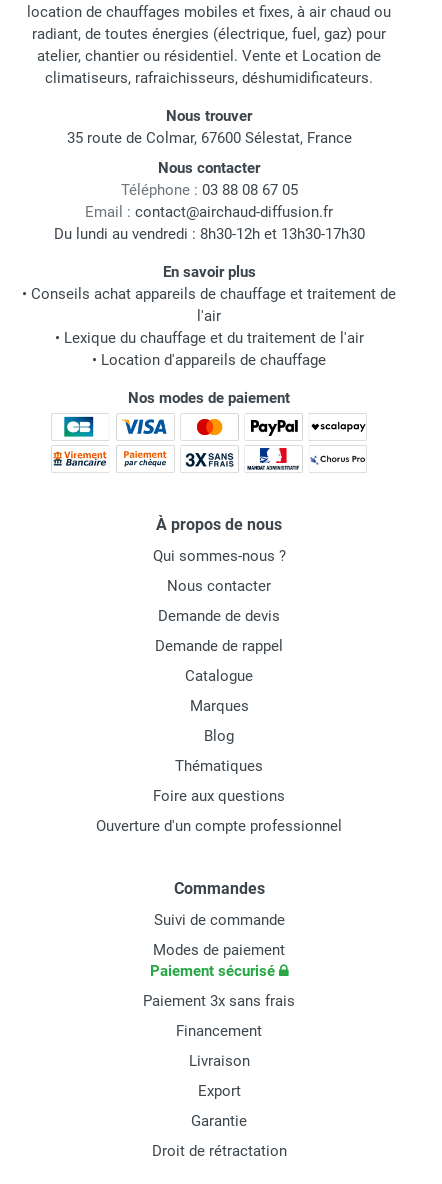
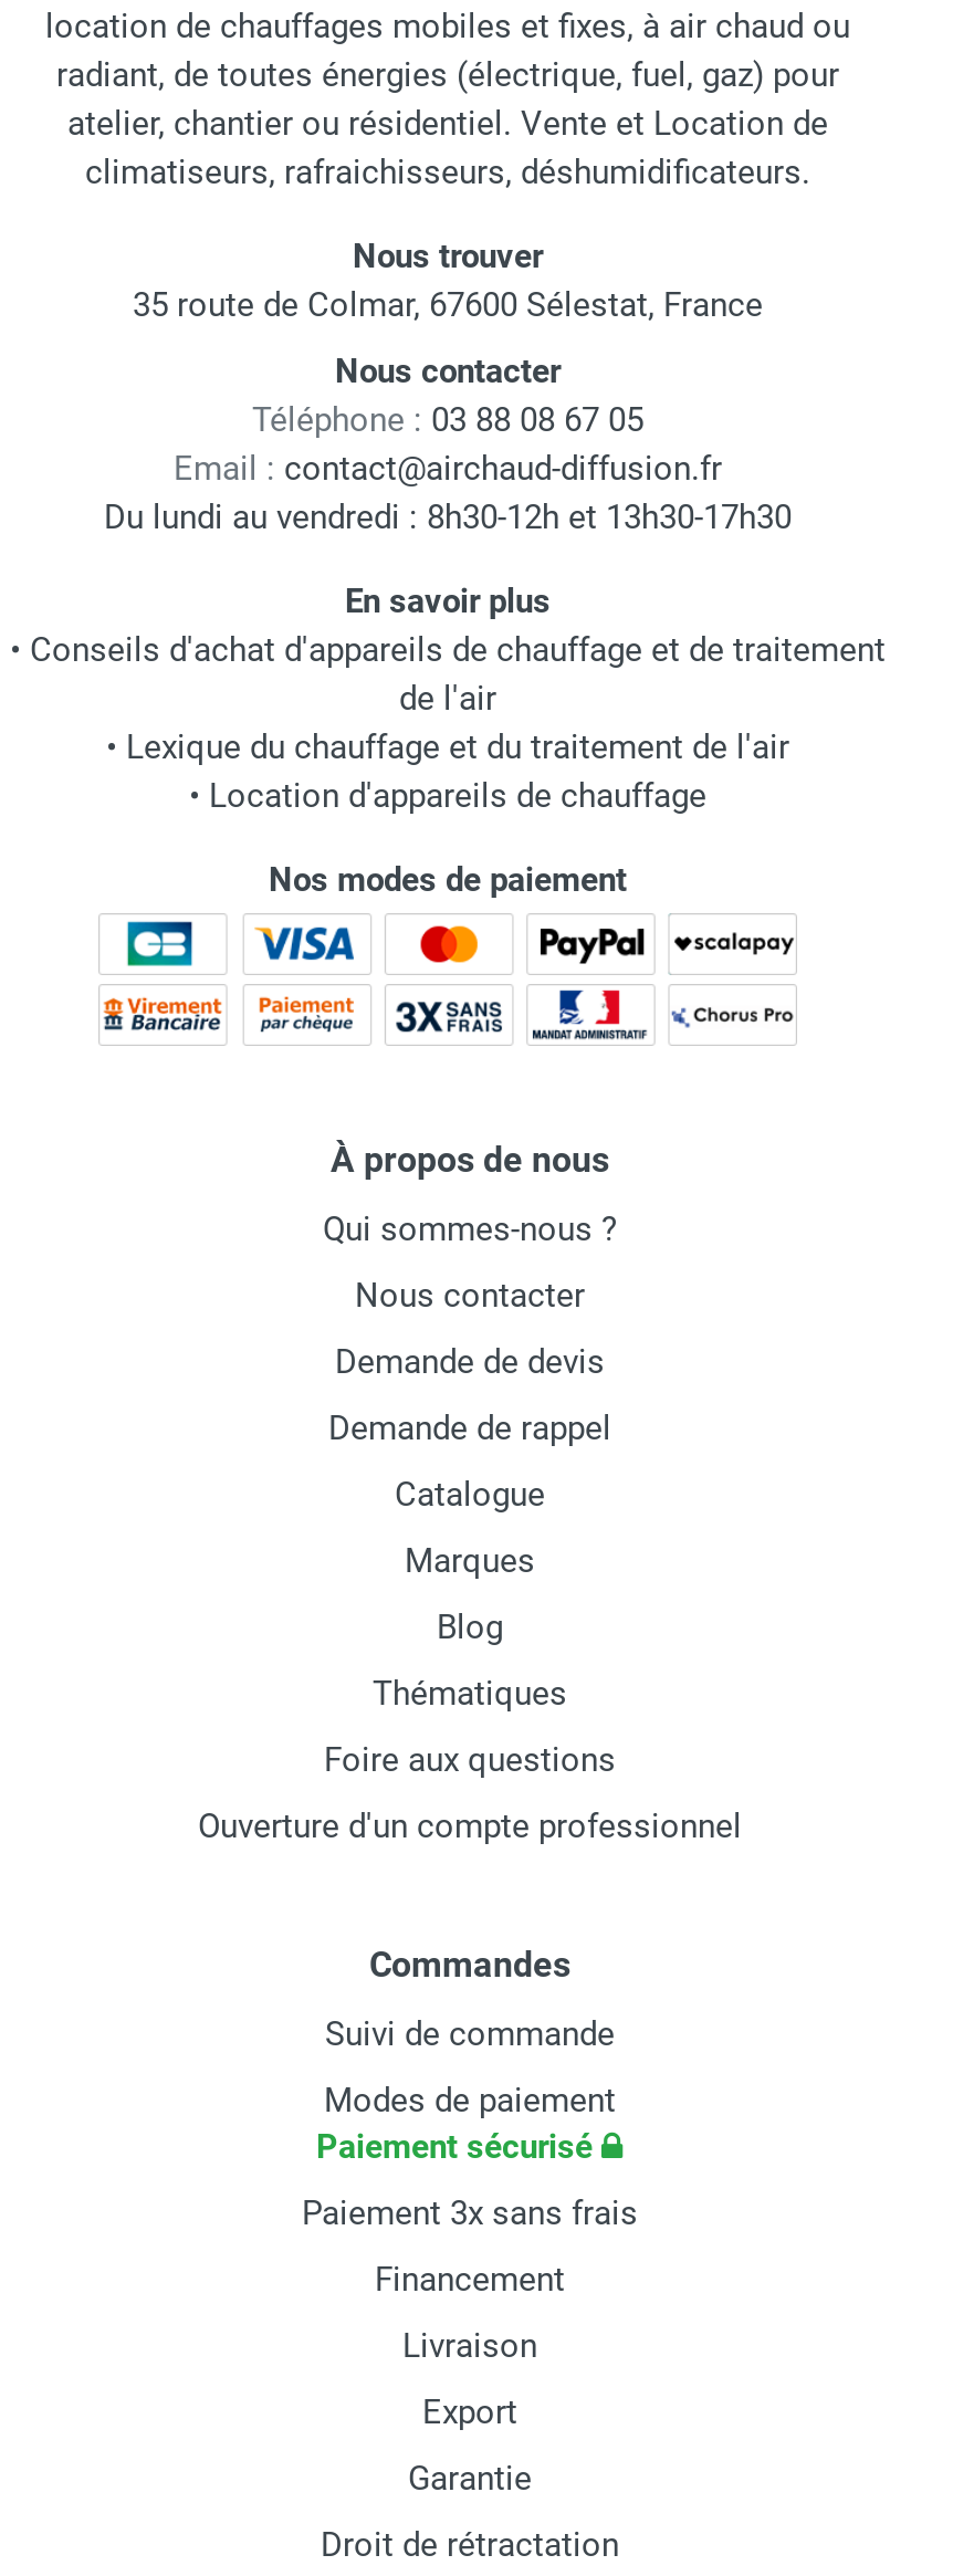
[22,285,396,325] • Conseils achat appareils de chauffage et traitement de | l'air -> [10,630,886,719] • Conseils d'achat d'appareils de chauffage et de traitement | de l'air

